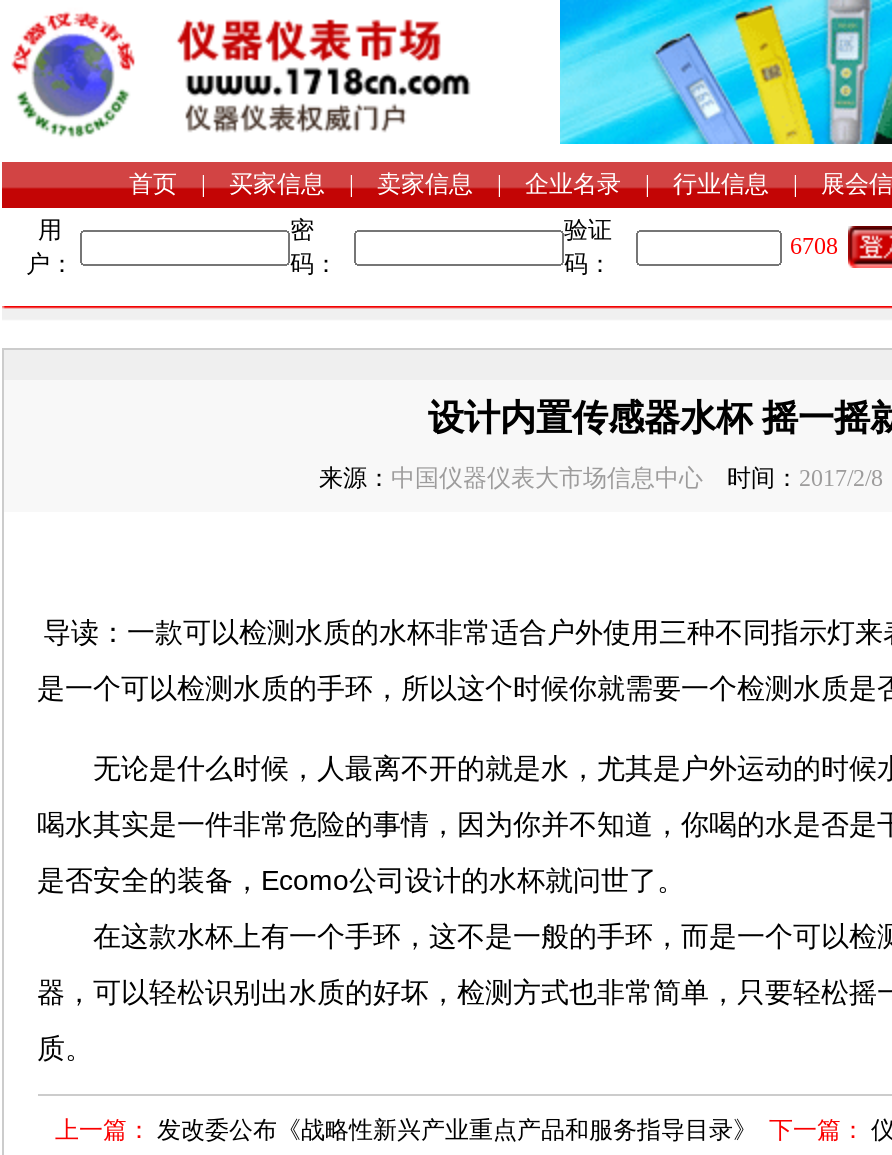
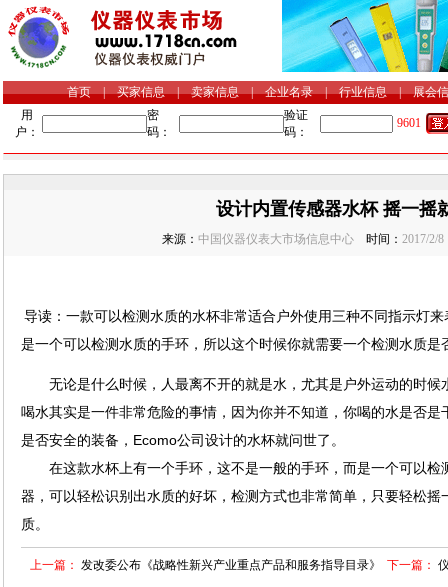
[790,232,838,260] 6708 -> [397,116,421,130] 9601

